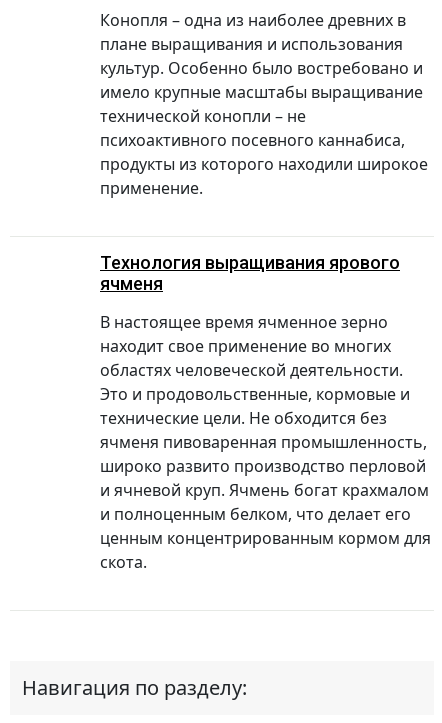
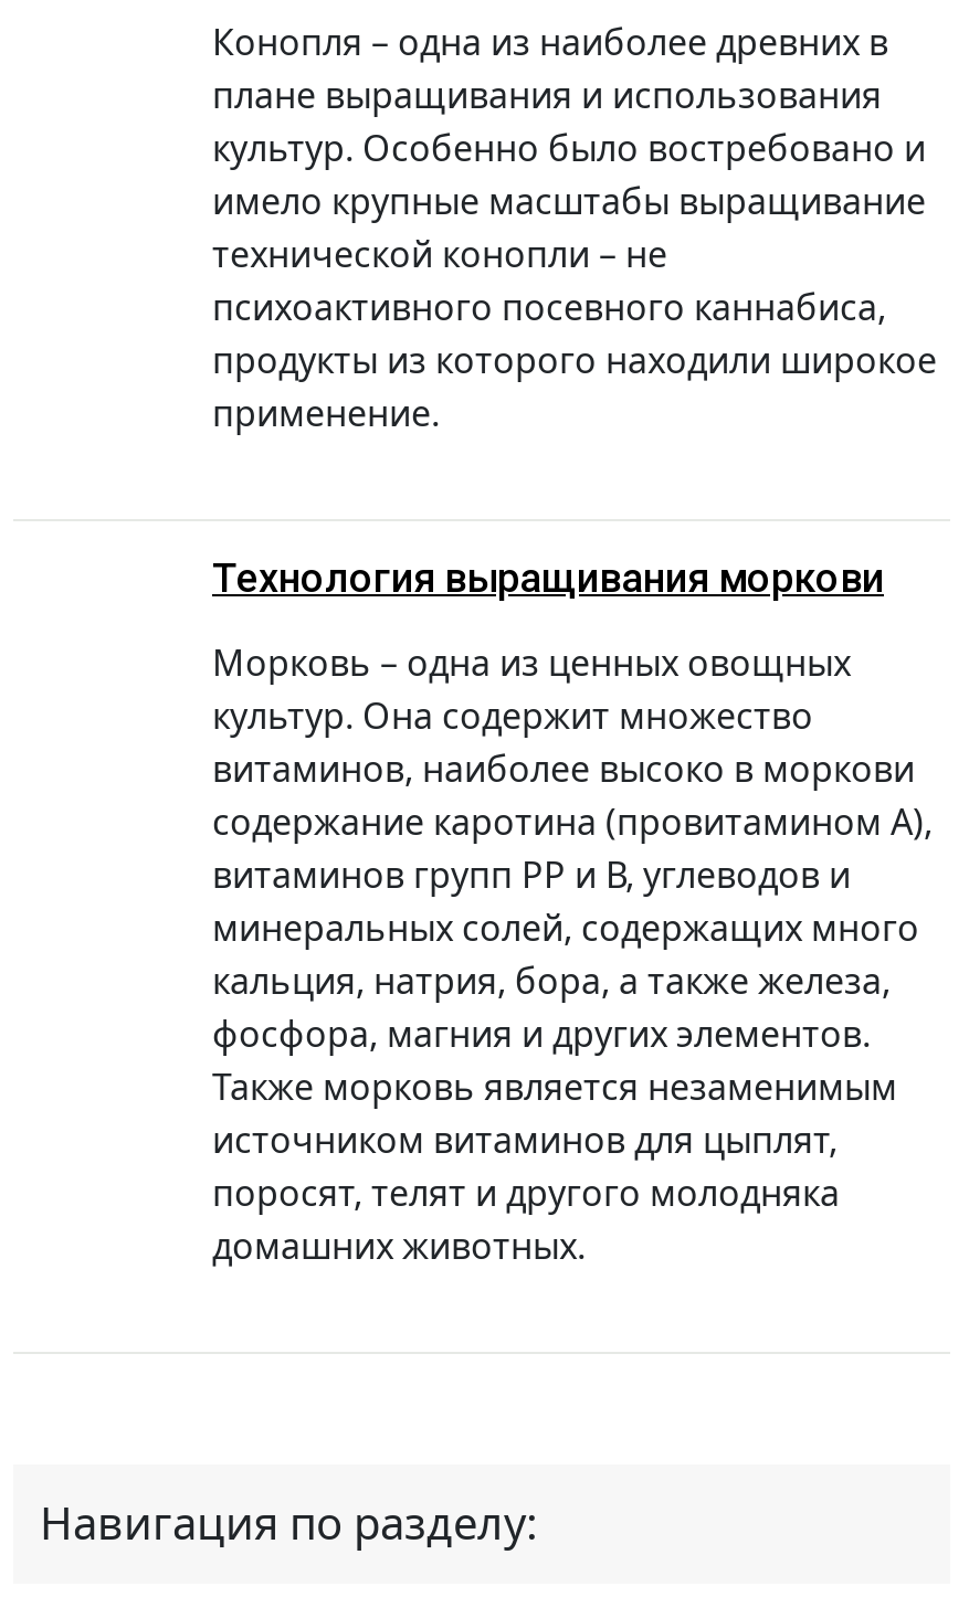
[100,252,400,294] Технология выращивания ярового | ячменя -> [212,554,884,601] Технология выращивания моркови
[100,311,431,573] В настоящее время ячменное зерно | находит свое применение во многих | областях человеческой деятельности. | Это и продовольственные, кормовые и | технические цели. Не обходится без | ячменя пивоваренная промышленность, | широко развито производство перловой | и ячневой круп. Ячмень богат крахмалом | и полноценным белком, что делает его | ценным концентрированным кормом для | скота. -> [212,638,933,1270] Морковь – одна из ценных овощных | культур. Она содержит множество | витаминов, наиболее высоко в моркови | содержание каротина (провитамином А), | витаминов групп РР и В, углеводов и | минеральных солей, содержащих много | кальция, натрия, бора, а также железа, | фосфора, магния и других элементов. | Также морковь является незаменимым | источником витаминов для цыплят, | поросят, телят и другого молодняка | домашних животных.

